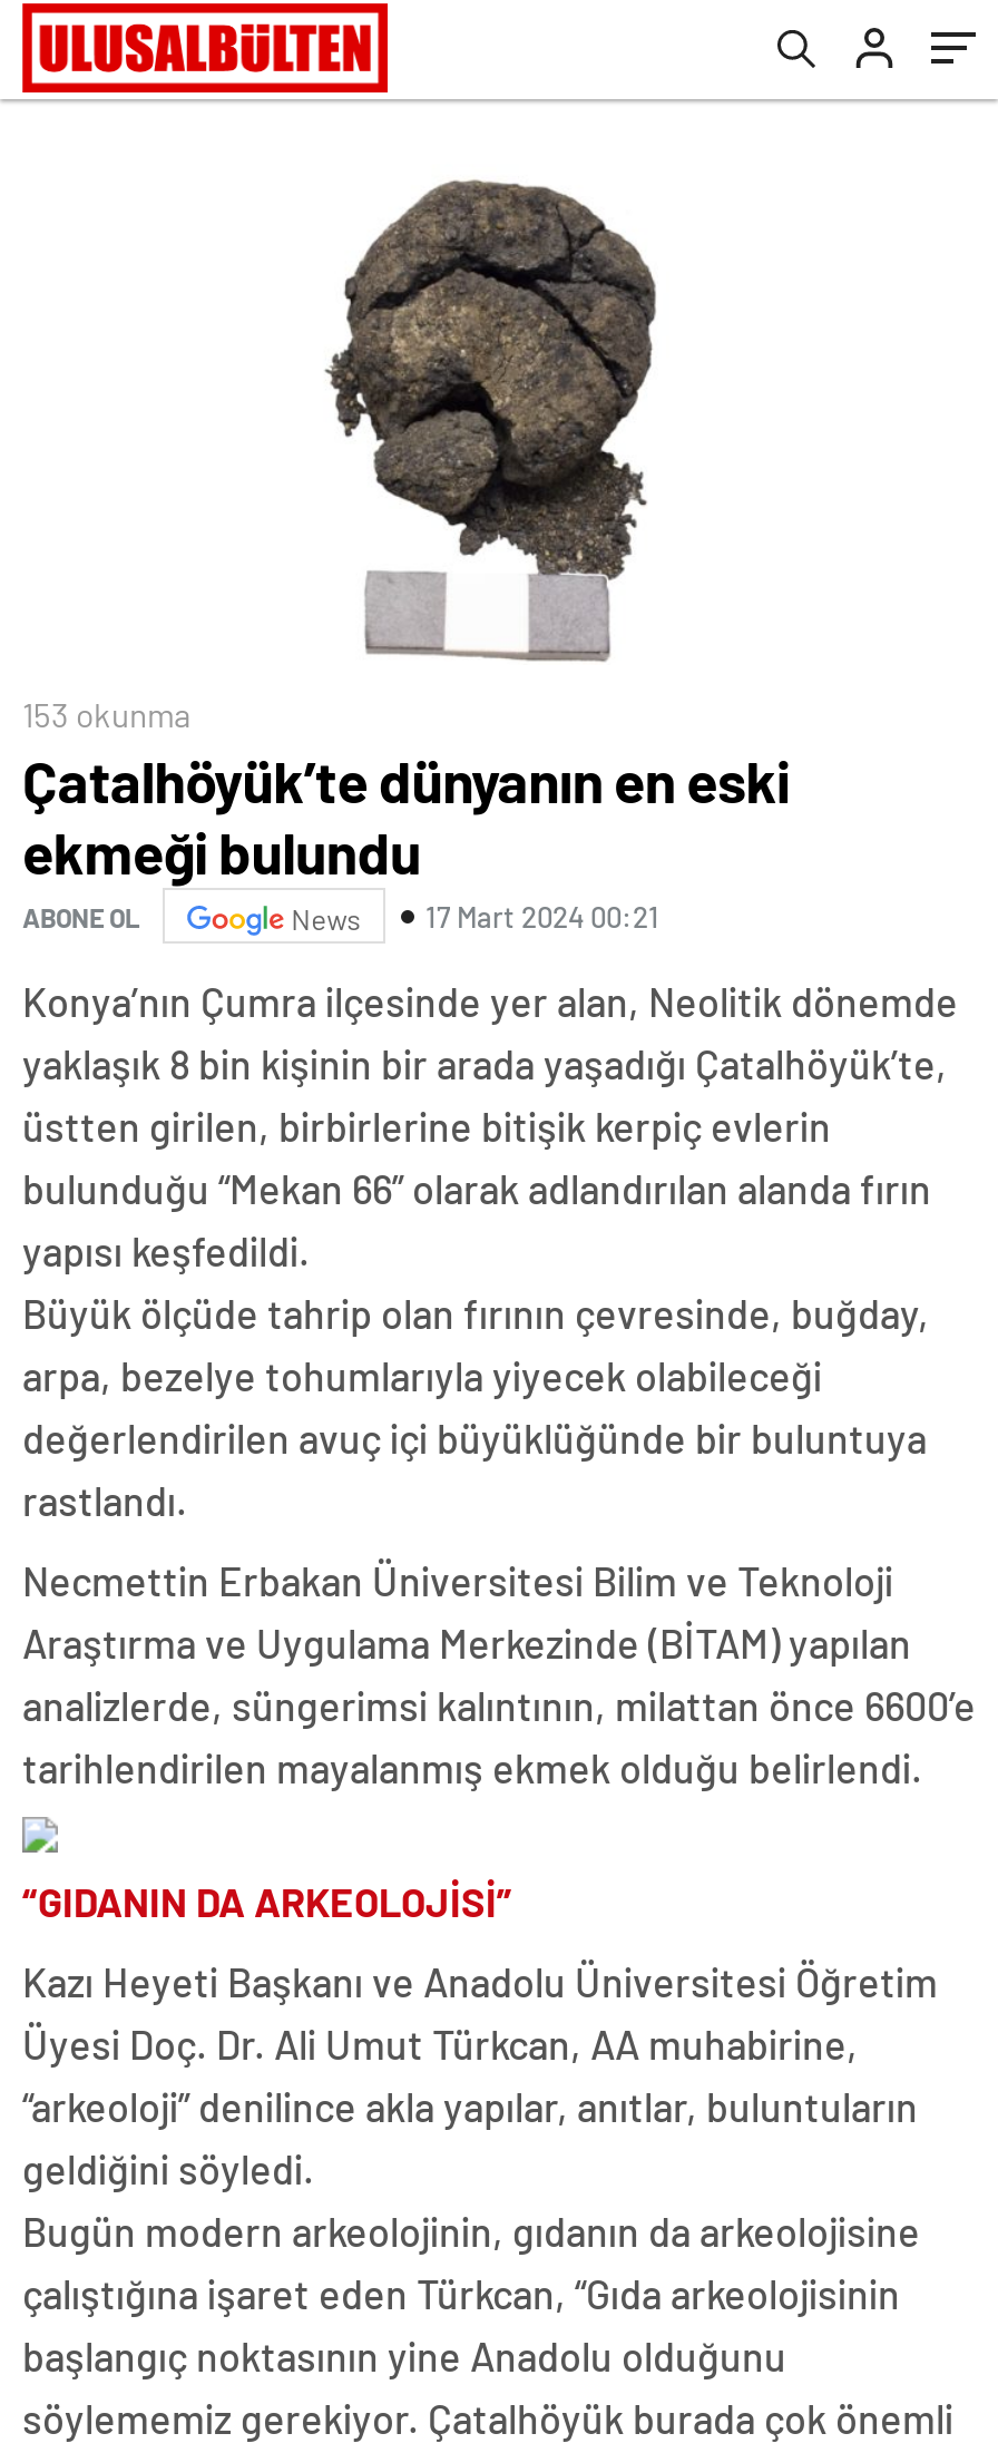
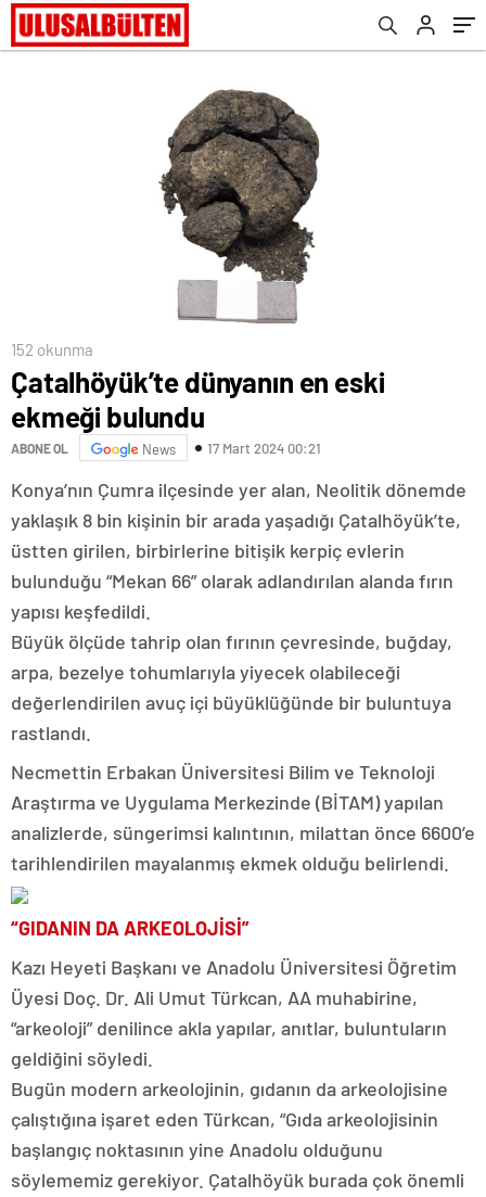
[22,695,192,735] 153 okunma -> [11,340,93,360] 152 okunma

